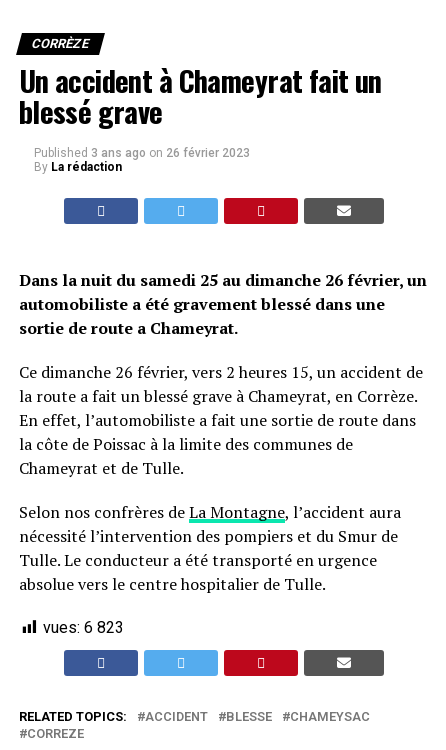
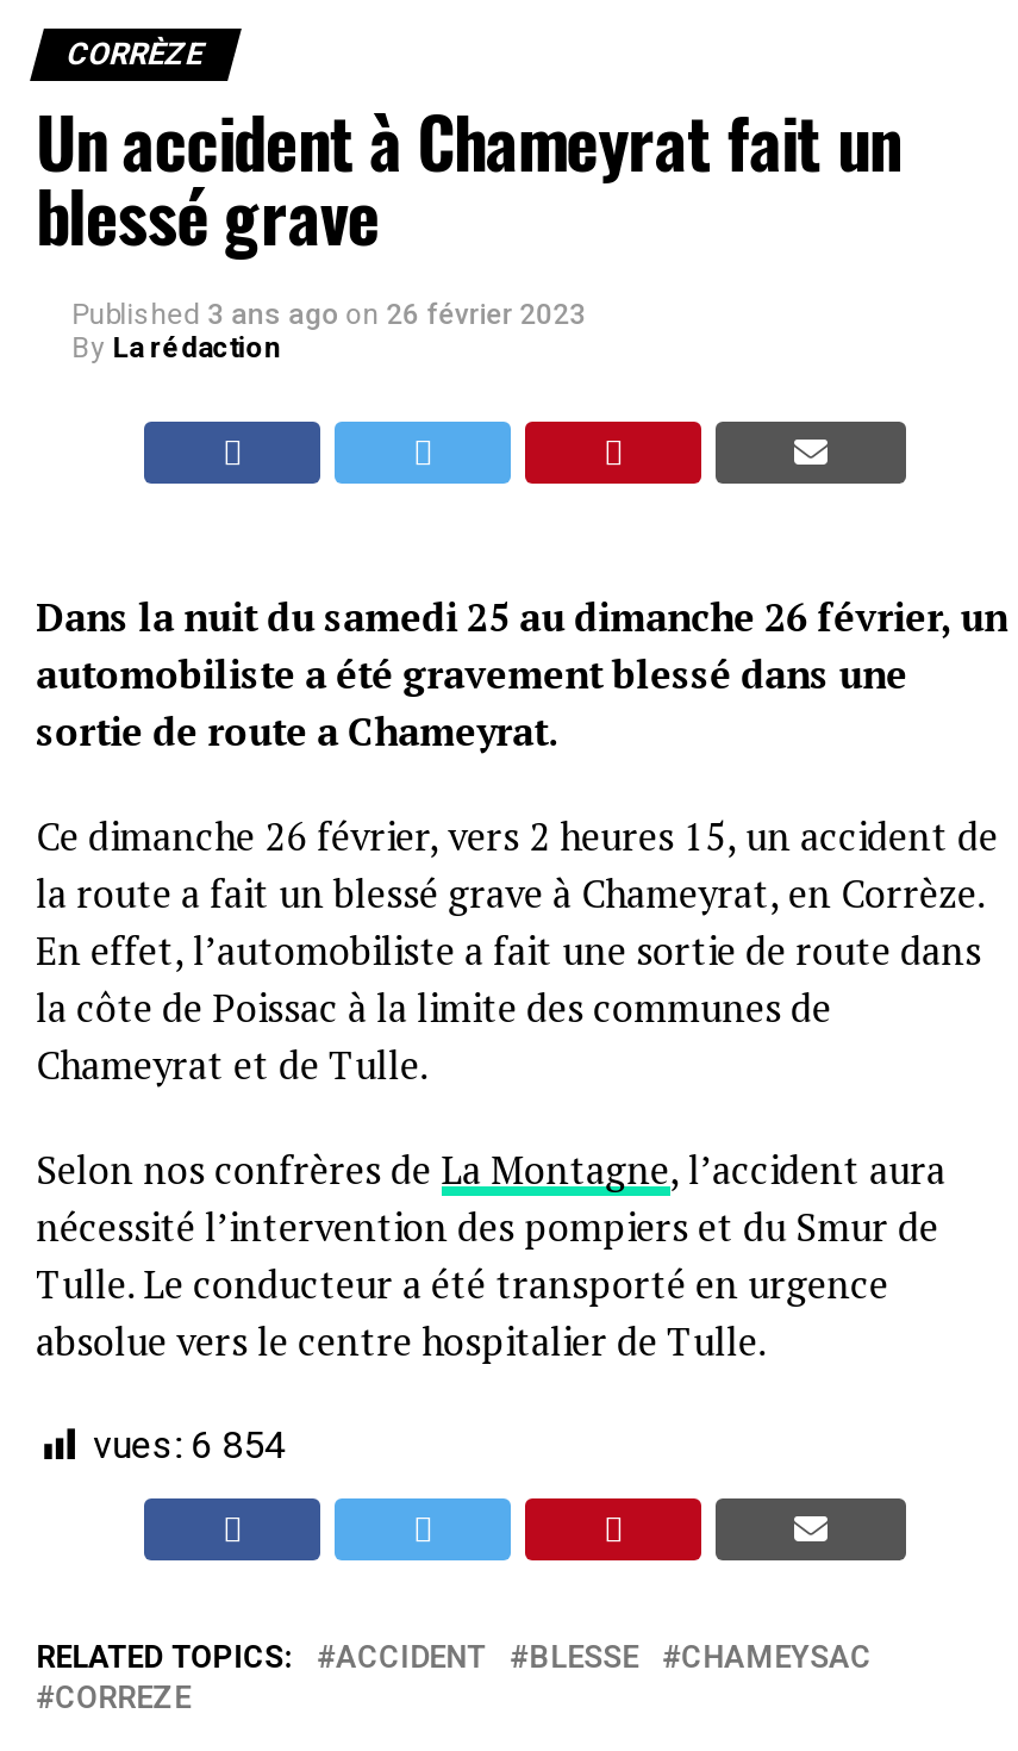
[43,618,124,637] vues: 6 823 -> [93,1422,286,1468] vues: 6 854

